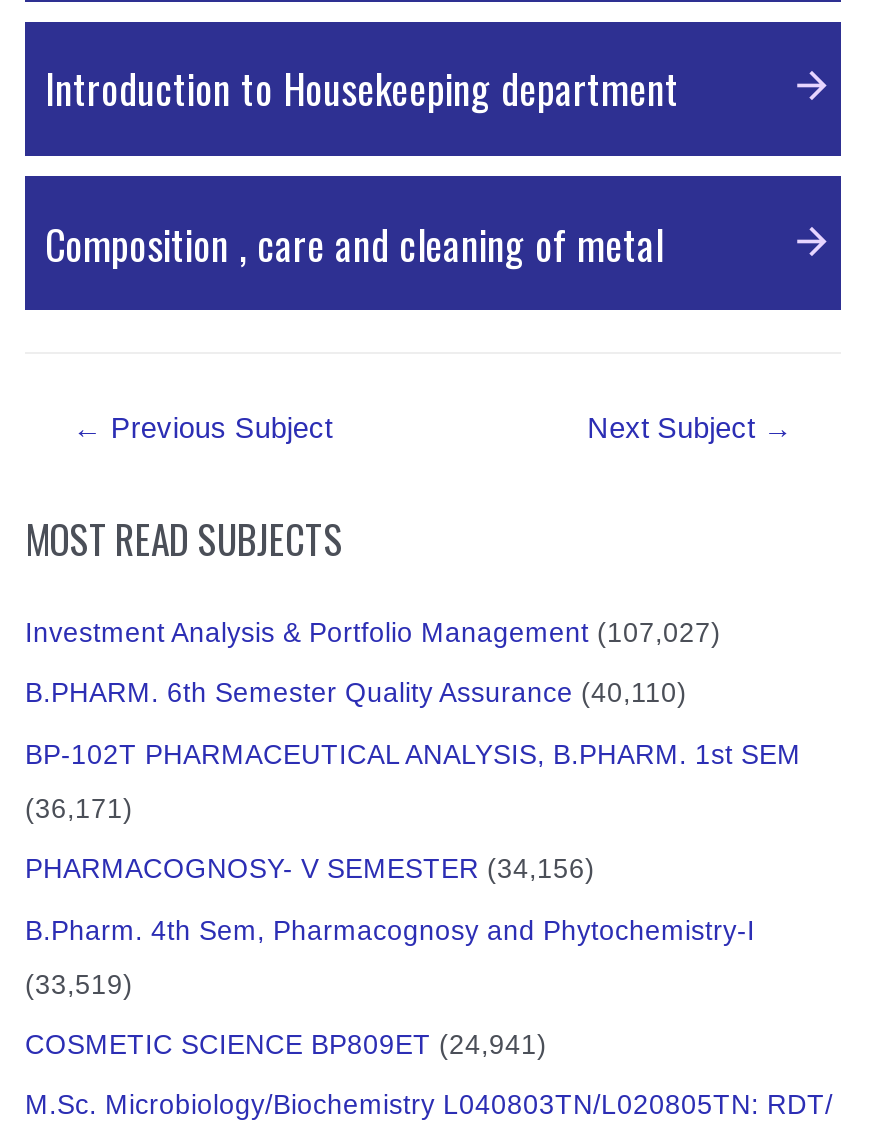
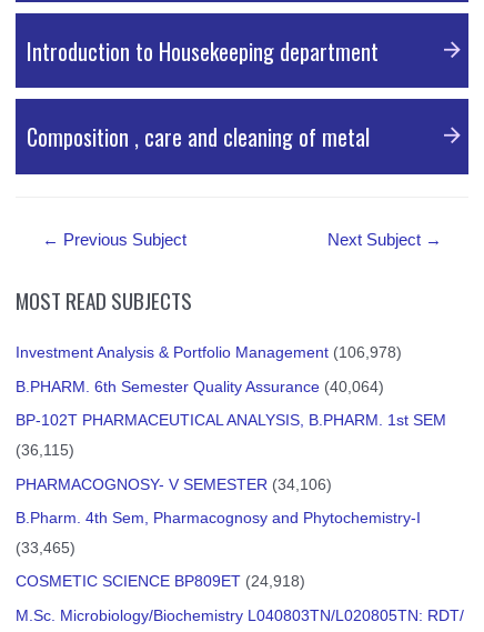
[25,618,721,648] Investment Analysis & Portfolio Management (107,027) -> [16,345,402,361] Investment Analysis & Portfolio Management (106,978)
[25,679,687,709] B.PHARM. 6th Semester Quality Assurance (40,110) -> [16,379,384,395] B.PHARM. 6th Semester Quality Assurance (40,064)
[25,793,133,823] (36,171) -> [16,442,74,459] (36,115)
[25,854,595,884] PHARMACOGNOSY- V SEMESTER (34,156) -> [16,476,332,493] PHARMACOGNOSY- V SEMESTER (34,106)
[25,969,133,999] (33,519) -> [16,540,75,556] (33,465)
[25,1030,547,1060] COSMETIC SCIENCE BP809ET (24,941) -> [16,574,305,590] COSMETIC SCIENCE BP809ET (24,918)

